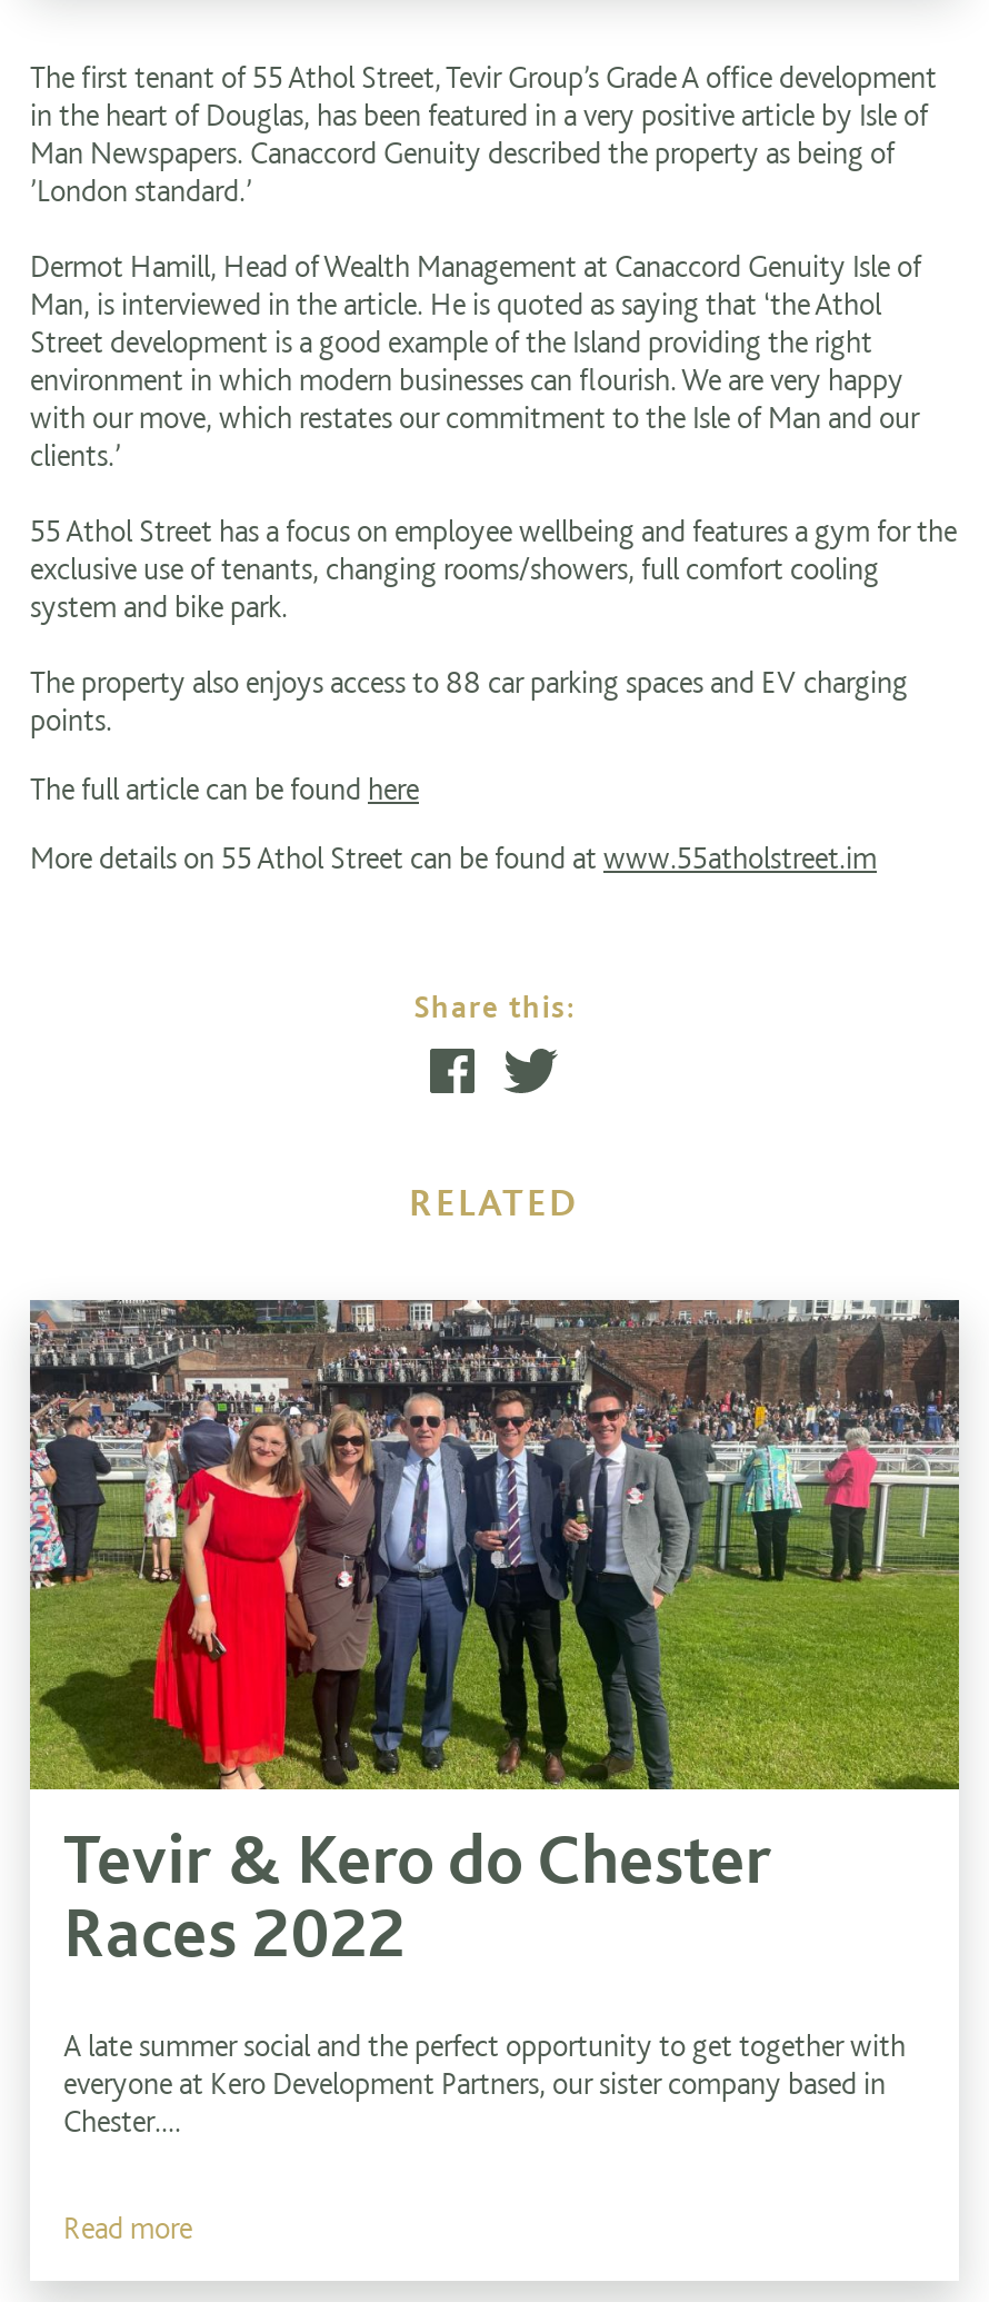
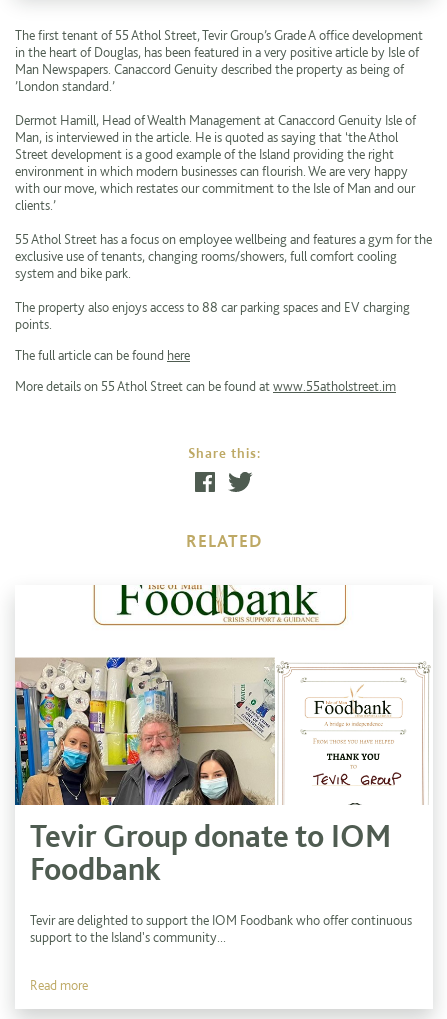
[28,1298,961,1974] [image] | Tevir & Kero do Chester | Races 2022 -> [14,584,433,888] [image] | Tevir Group donate to IOM | Foodbank
[63,2028,906,2139] A late summer social and the perfect opportunity to get together with | everyone at Kero Development Partners, our sister company based in | Chester.... -> [30,912,412,945] Tevir are delighted to support the IOM Foodbank who offer continuous | support to the Island's community...

